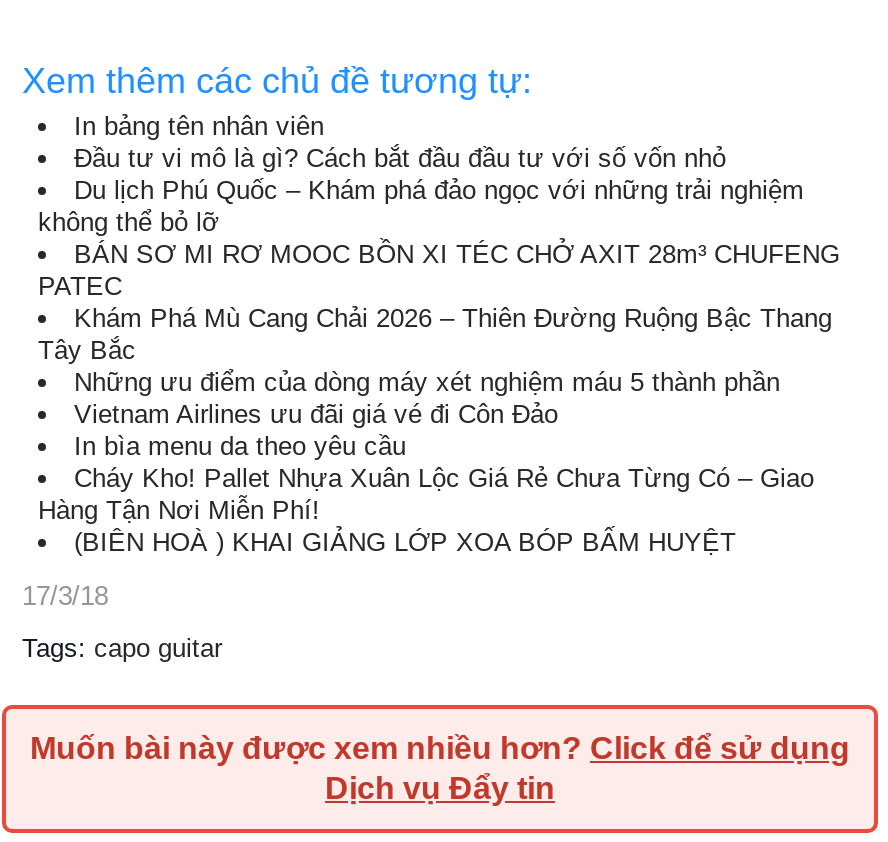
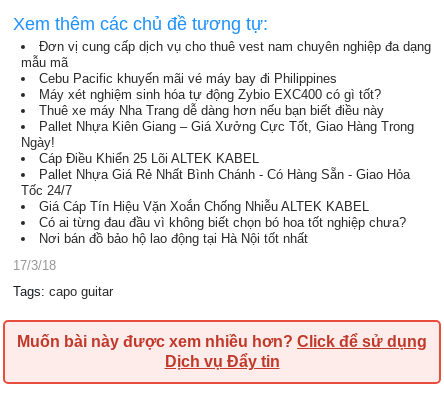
[38,111,840,557] In bảng tên nhân viên | Đầu tư vi mô là gì? Cách bắt đầu đầu tư với số vốn nhỏ | Du lịch Phú Quốc – Khám phá đảo ngọc với những trải nghiệm | không thể bỏ lỡ | BÁN SƠ MI RƠ MOOC BỒN XI TÉC CHỞ AXIT 28m³ CHUFENG | PATEC | Khám Phá Mù Cang Chải 2026 – Thiên Đường Ruộng Bậc Thang | Tây Bắc | Những ưu điểm của dòng máy xét nghiệm máu 5 thành phần | Vietnam Airlines ưu đãi giá vé đi Côn Đảo | In bìa menu da theo yêu cầu | Cháy Kho! Pallet Nhựa Xuân Lộc Giá Rẻ Chưa Từng Có – Giao | Hàng Tận Nơi Miễn Phí! | (BIÊN HOÀ ) KHAI GIẢNG LỚP XOA BÓP BẤM HUYỆT -> [21,39,431,246] Đơn vị cung cấp dịch vụ cho thuê vest nam chuyên nghiệp đa dạng | mẫu mã | Cebu Pacific khuyến mãi vé máy bay đi Philippines | Máy xét nghiệm sinh hóa tự động Zybio EXC400 có gì tốt? | Thuê xe máy Nha Trang dễ dàng hơn nếu bạn biết điều này | Pallet Nhựa Kiên Giang – Giá Xưởng Cực Tốt, Giao Hàng Trong | Ngày! | Cáp Điều Khiển 25 Lõi ALTEK KABEL | Pallet Nhựa Giá Rẻ Nhất Bình Chánh - Có Hàng Sẵn - Giao Hỏa | Tốc 24/7 | Giá Cáp Tín Hiệu Vặn Xoắn Chống Nhiễu ALTEK KABEL | Có ai từng đau đầu vì không biết chọn bó hoa tốt nghiệp chưa? | Nơi bán đồ bảo hộ lao động tại Hà Nội tốt nhất

